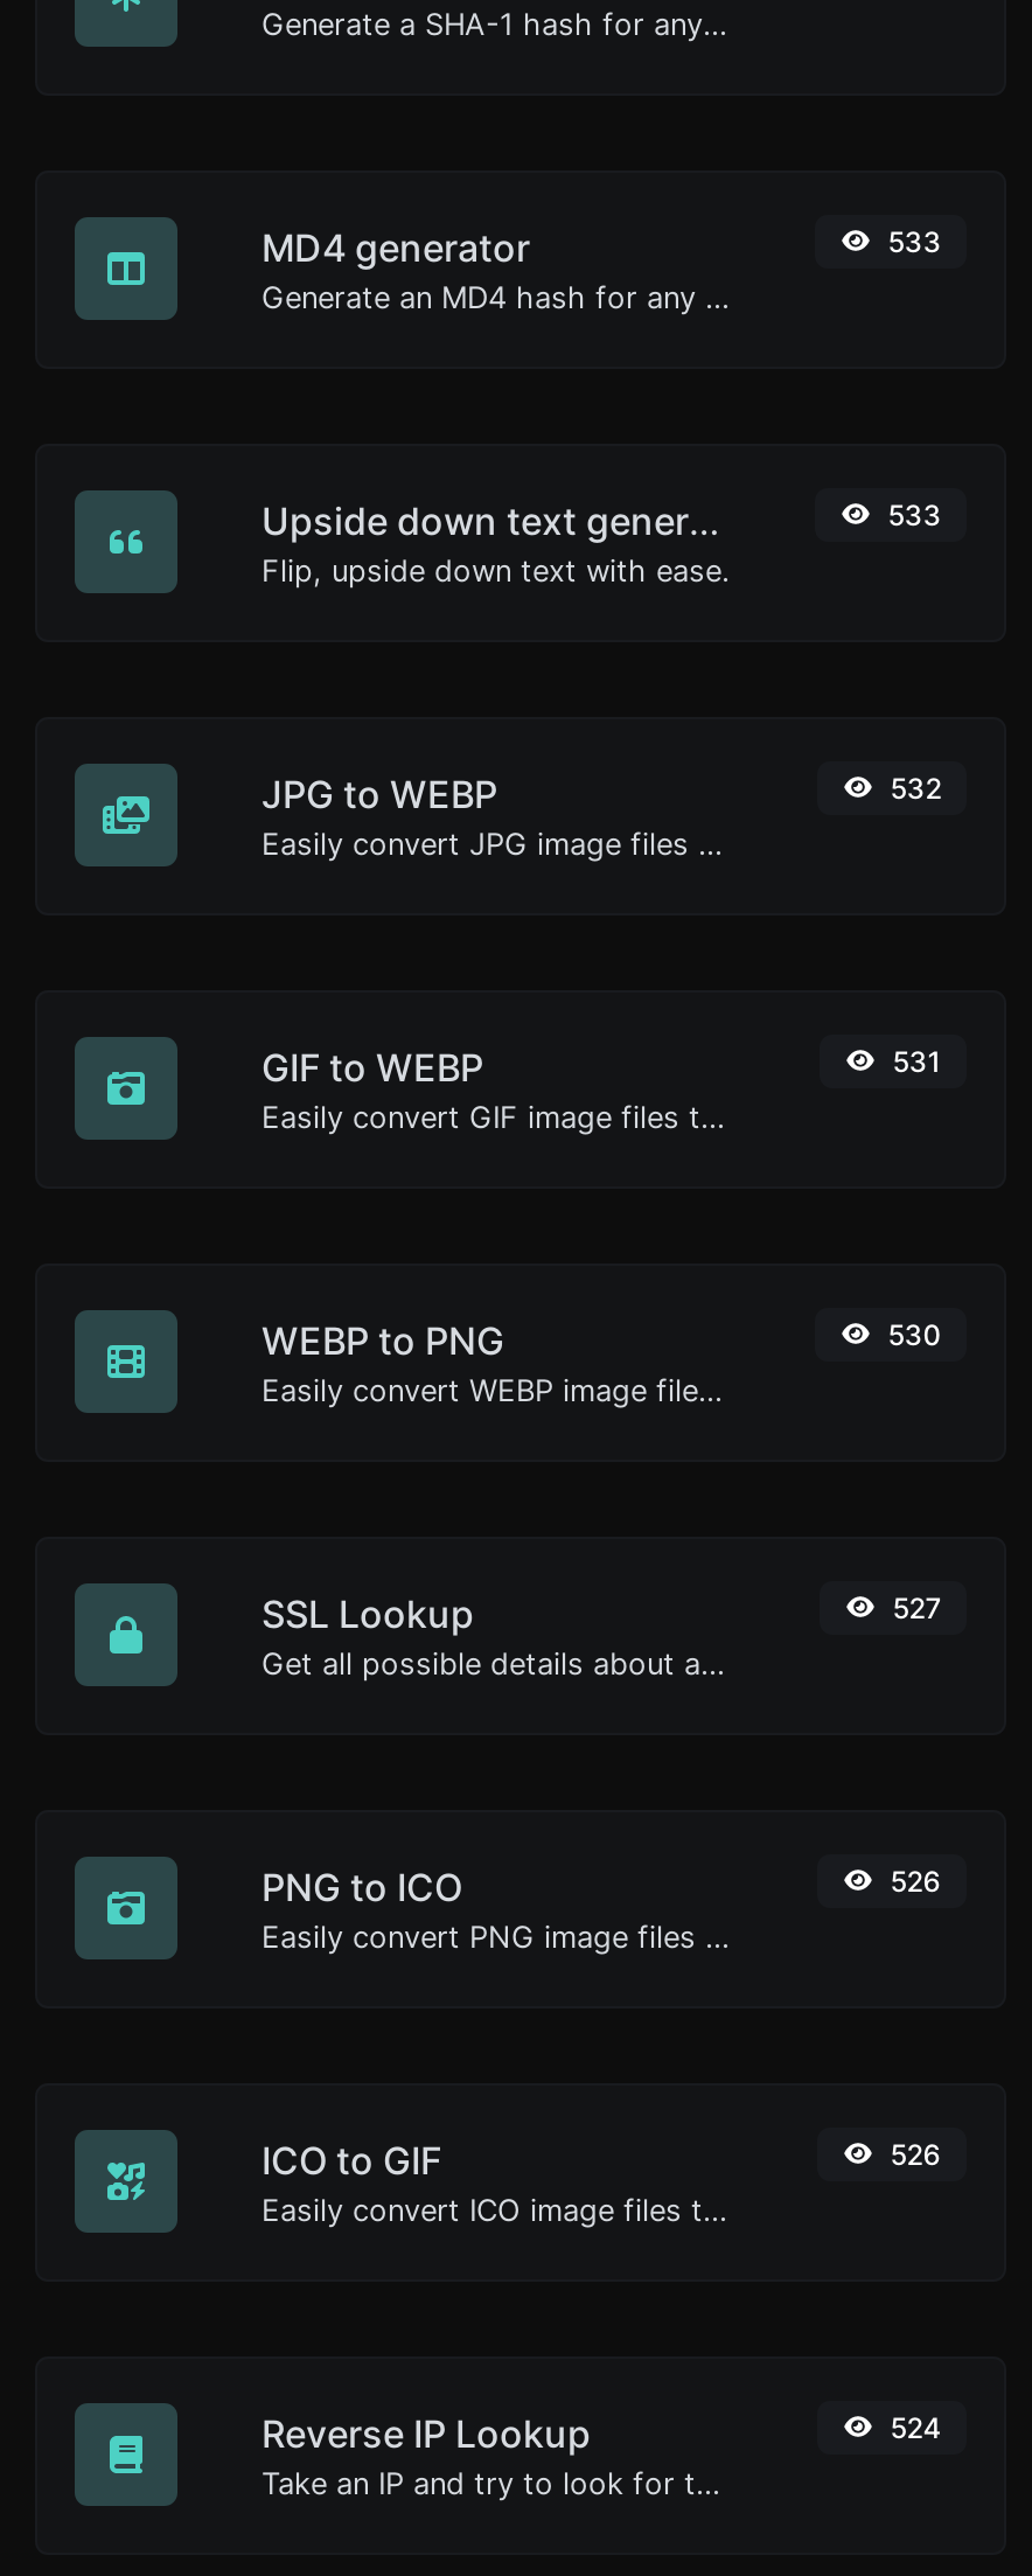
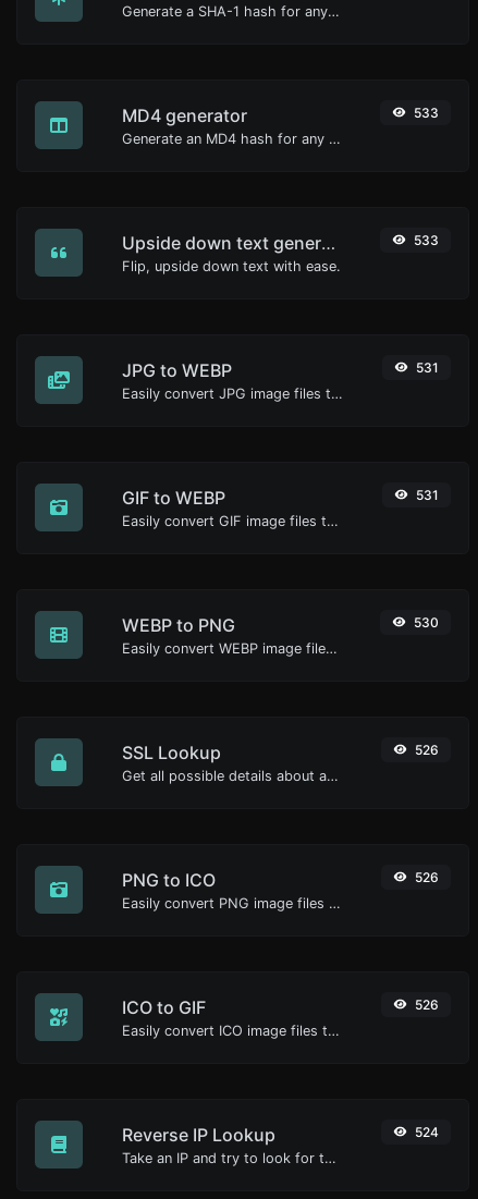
[883,770,941,805] 532 -> [413,359,439,375] 531
[885,1590,941,1625] 527 -> [412,741,439,758] 526

